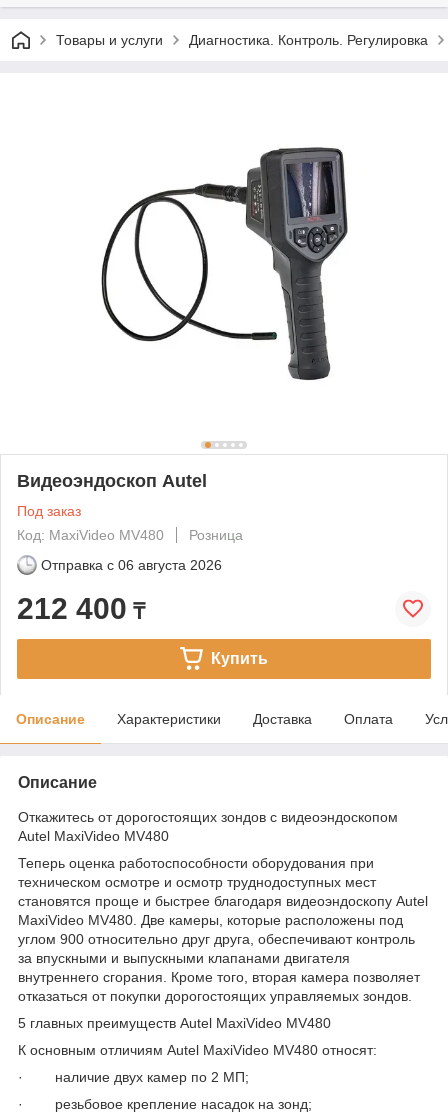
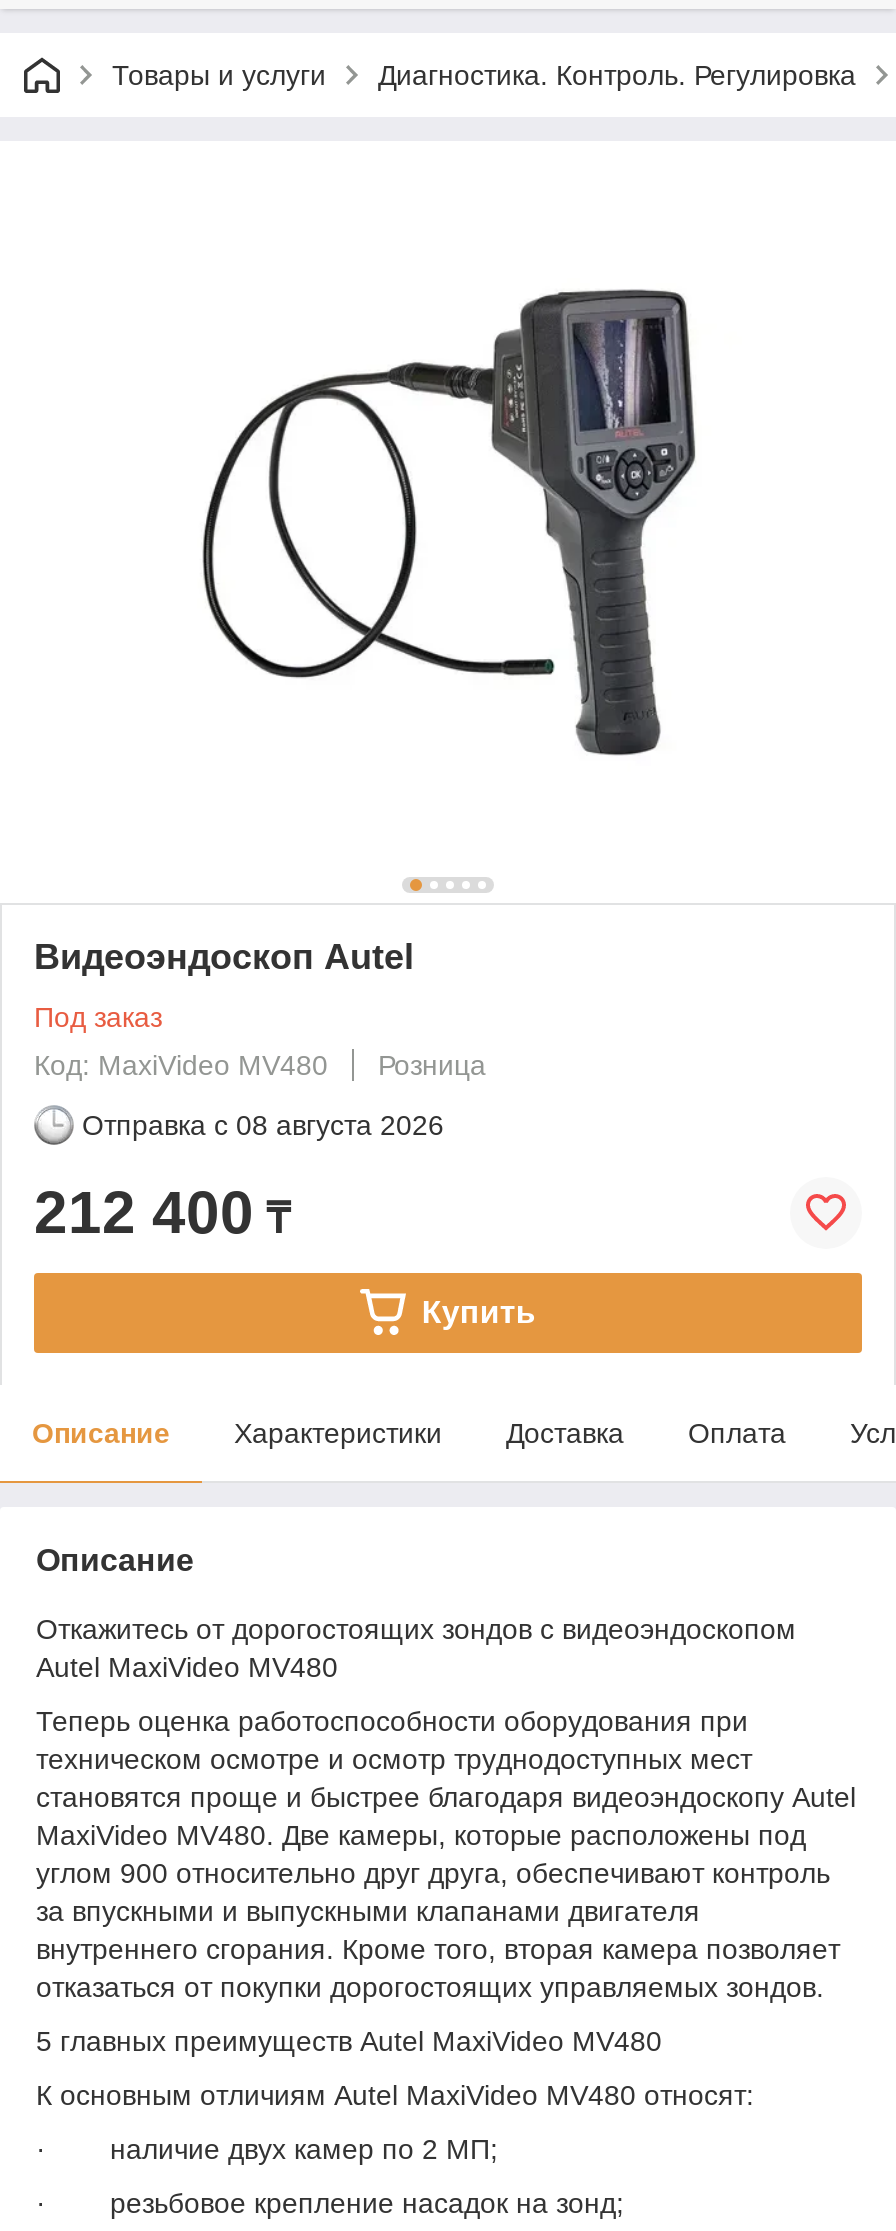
[41,557,222,573] Отправка с 06 августа 2026 -> [82,1109,444,1141] Отправка с 08 августа 2026

